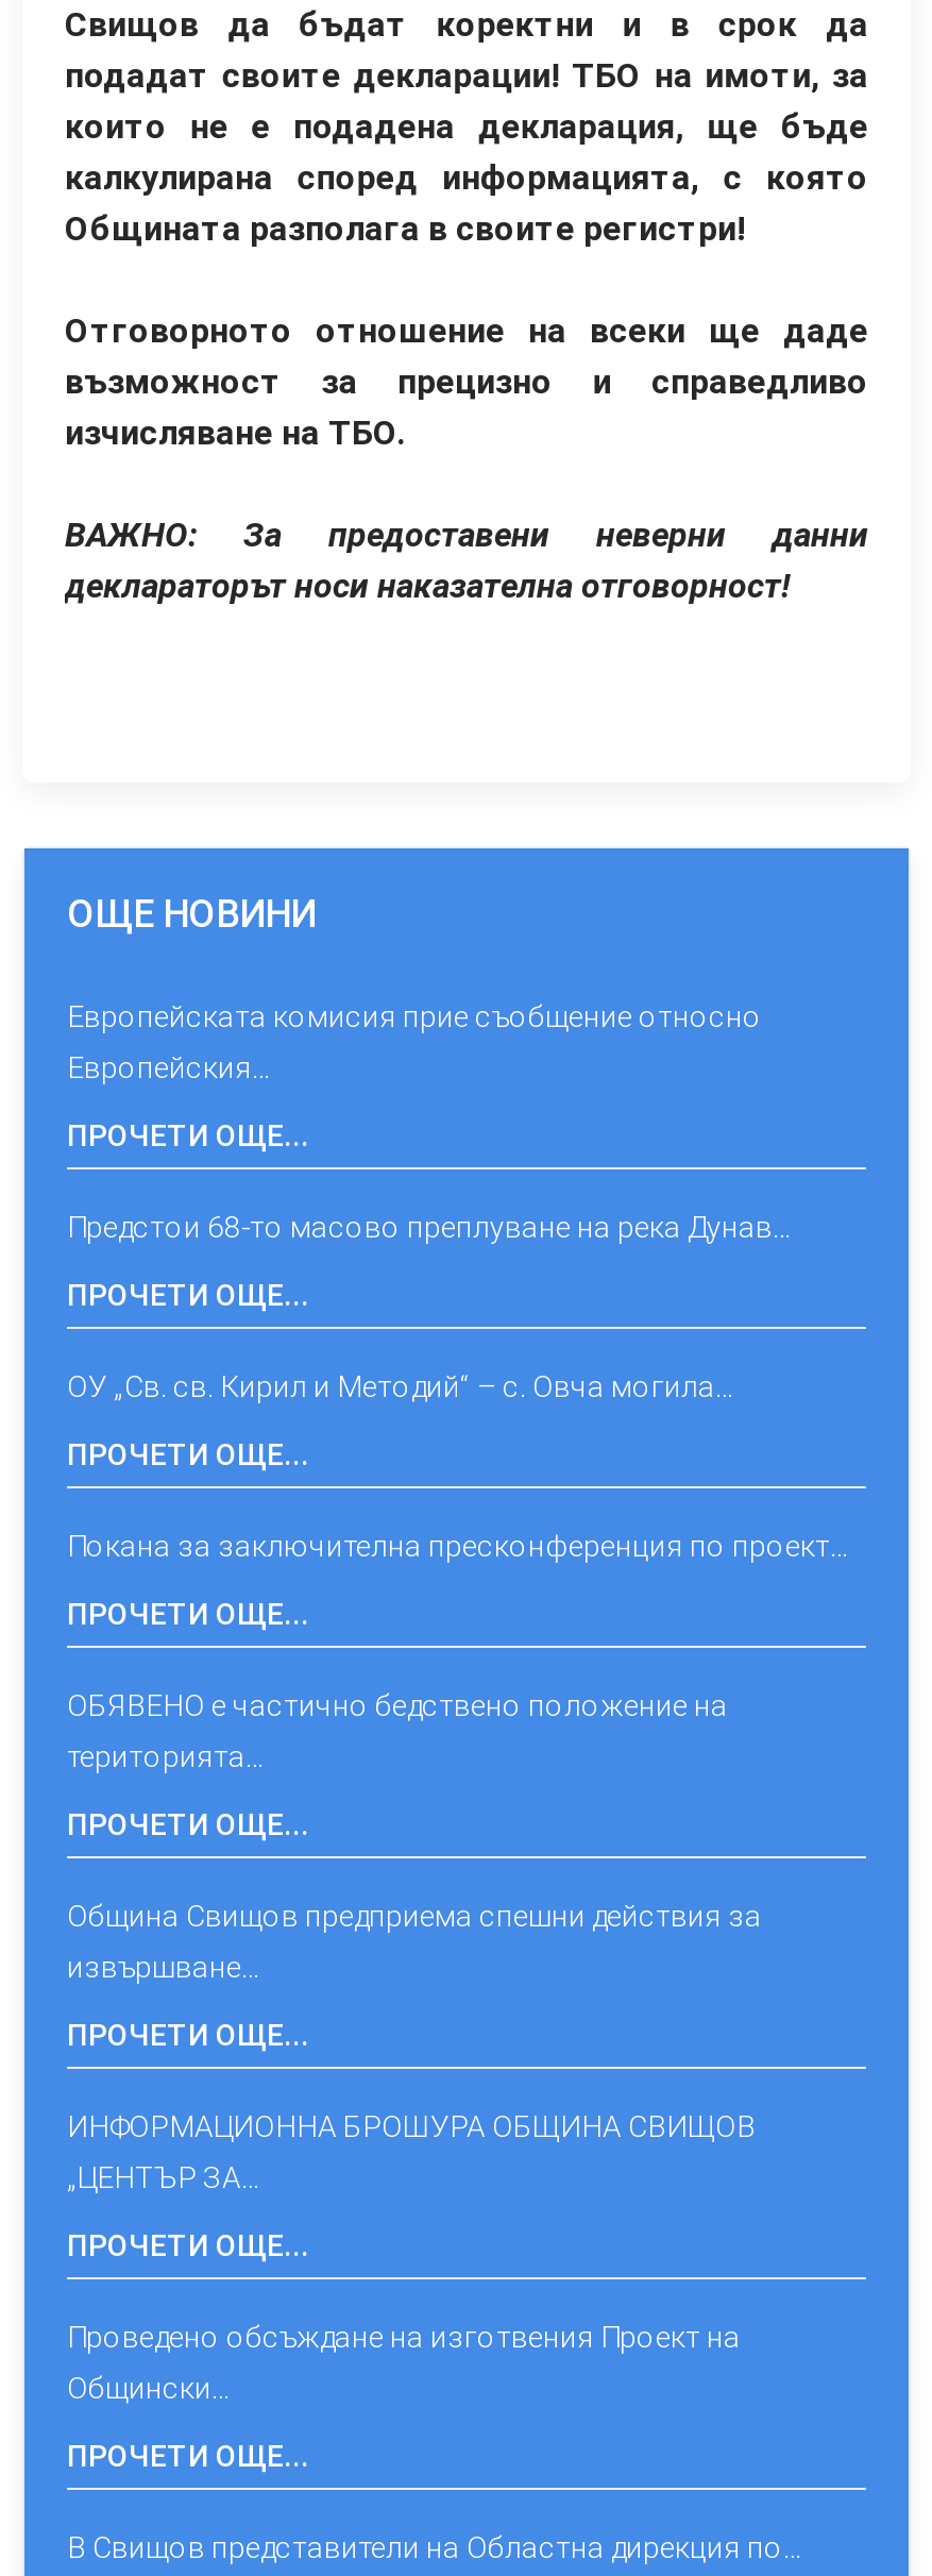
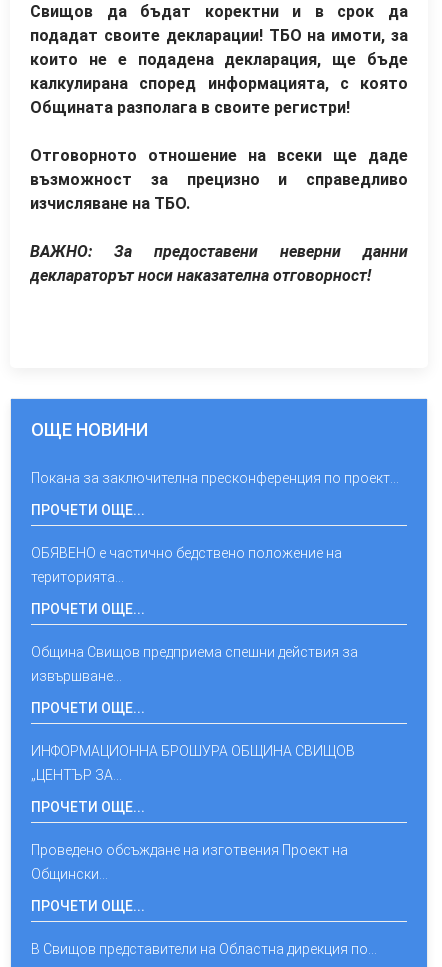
[67,1000,792,1472] Европейската комисия прие съобщение относно | Европейския… | ПРОЧЕТИ ОЩЕ... | Предстои 68-то масово преплуване на река Дунав… | ПРОЧЕТИ ОЩЕ... | ОУ „Св. св. Кирил и Методий“ – с. Овча могила… | ПРОЧЕТИ ОЩЕ... -> none

